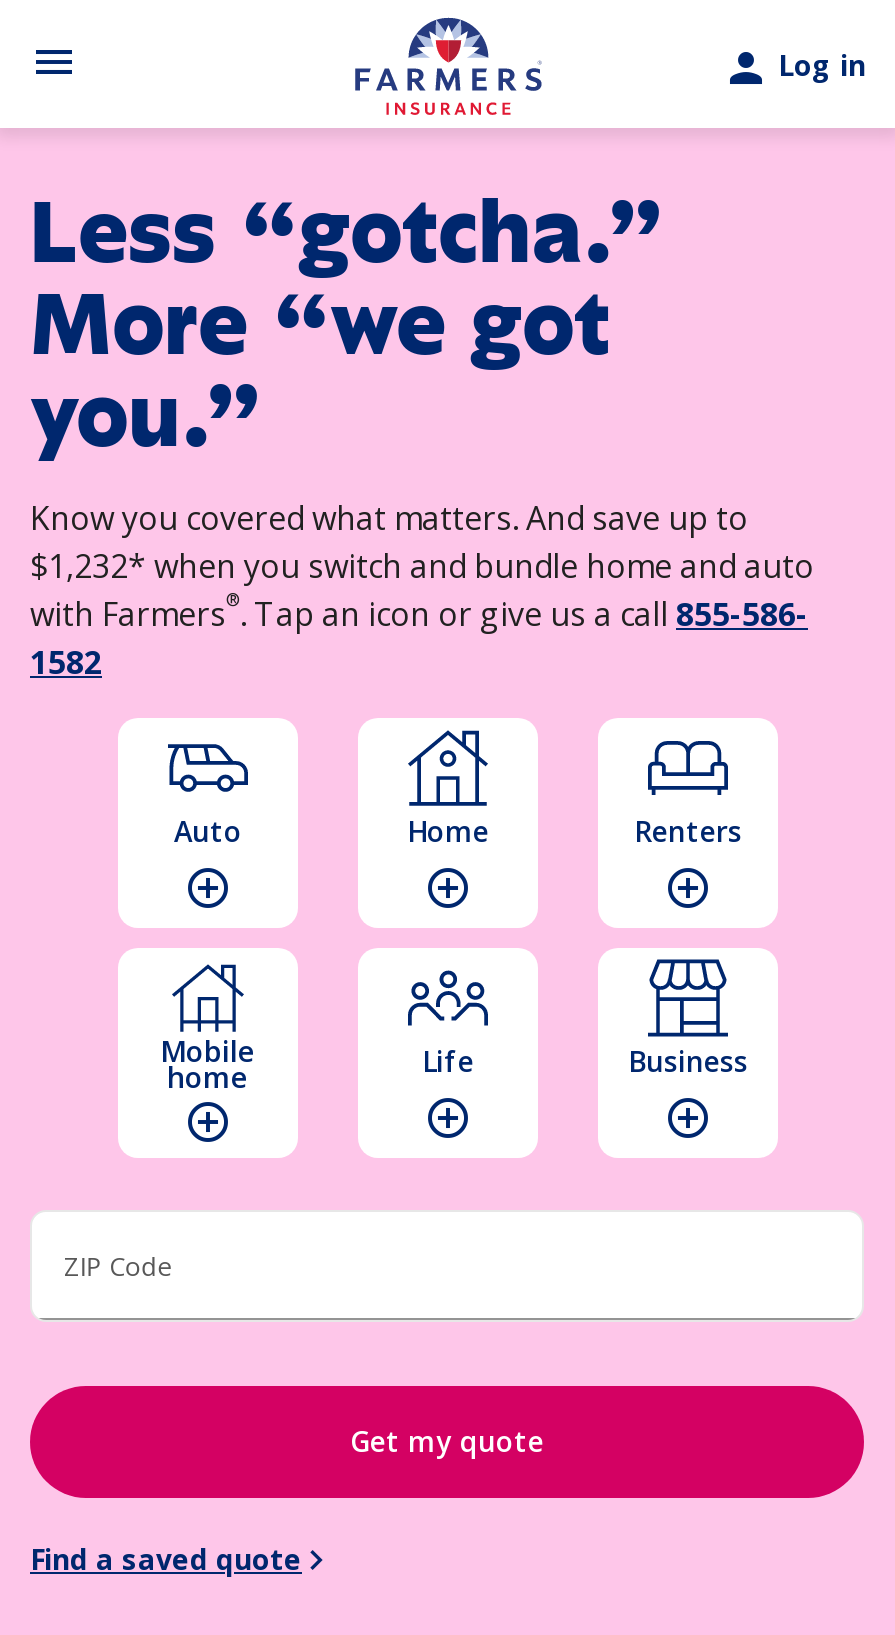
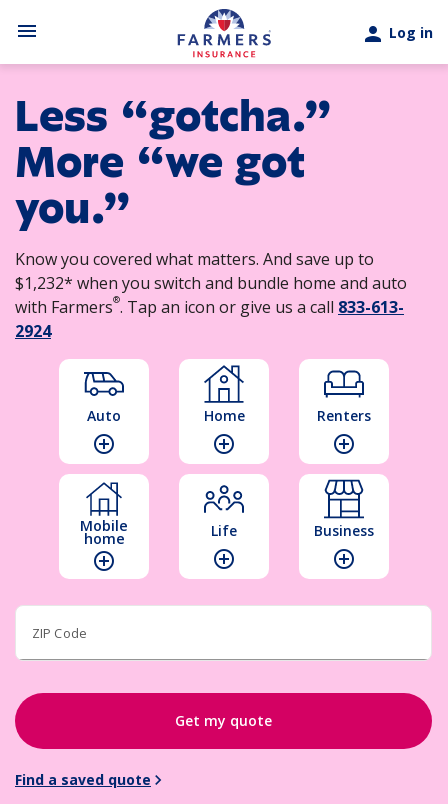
[30,589,808,636] with Farmers®. Tap an icon or give us a call 855-586- -> [15,294,404,318] with Farmers®. Tap an icon or give us a call 833-613-
[30,640,102,684] 1582 -> [15,320,51,342] 2924

